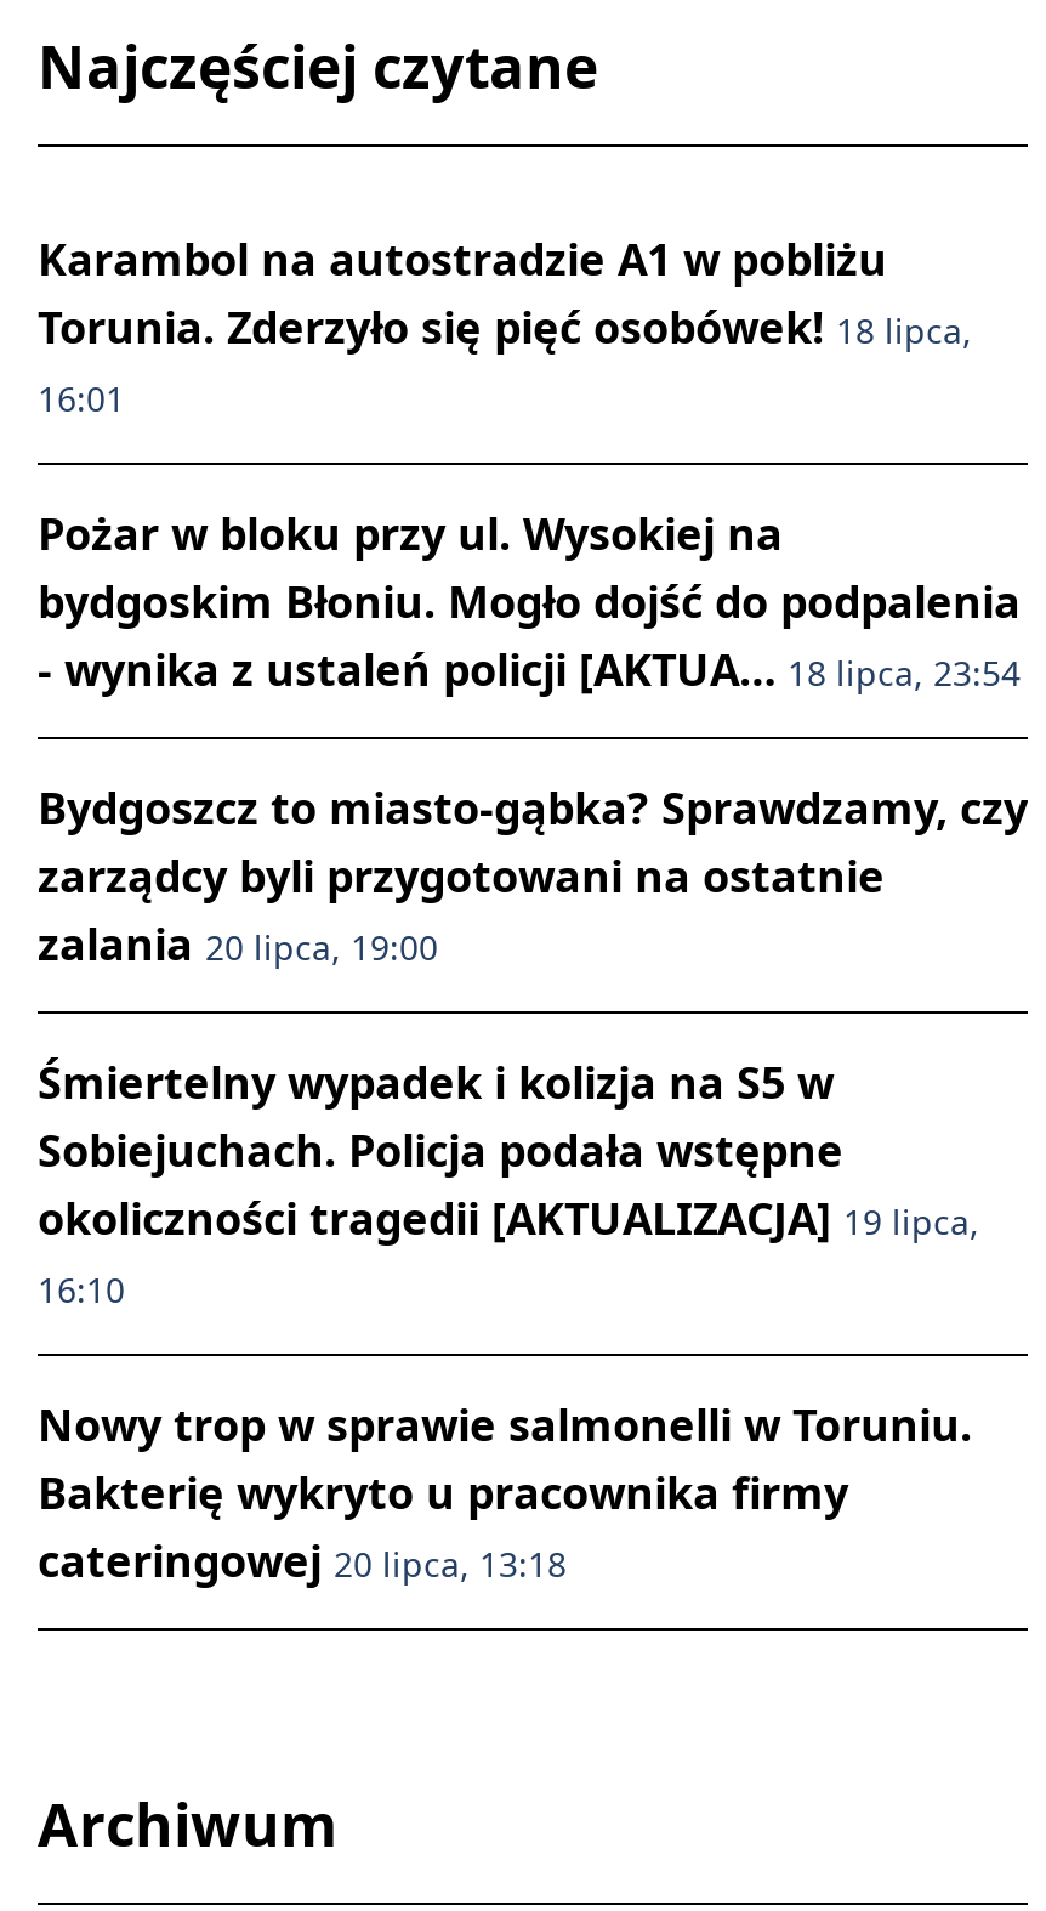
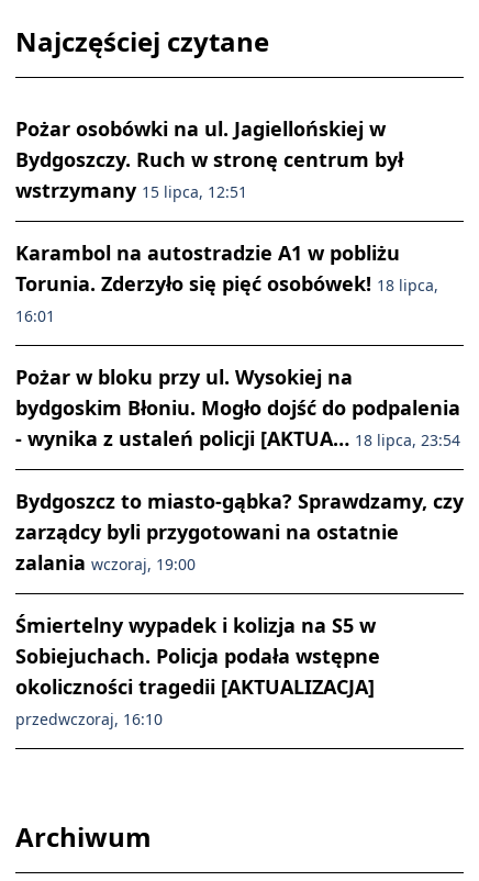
none -> [15,115,403,203] Pożar osobówki na ul. Jagiellońskiej w | Bydgoszczy. Ruch w stronę centrum był | wstrzymany 15 lipca, 12:51
moved [38,228,1028,903] -> [15,239,464,544]: Karambol na autostradzie A1 w pobliżu | Torunia. Zderzyło się pięć osobówek! 18 lipca, | 16:01 | Pożar w bloku przy ul. Wysokiej na | bydgoskim Błoniu. Mogło dojść do podpalenia | - wynika z ustaleń policji [AKTUA… 18 lipca, 23:54 | Bydgoszcz to miasto-gąbka? Sprawdzamy, czy | zarządcy byli przygotowani na ostatnie
[38,913,438,971] zalania 20 lipca, 19:00 -> [15,549,196,575] zalania wczoraj, 19:00
moved [38,1051,843,1178] -> [15,611,380,668]: Śmiertelny wypadek i kolizja na S5 w | Sobiejuchach. Policja podała wstępne
[38,1187,979,1588] okoliczności tragedii [AKTUALIZACJA] 19 lipca, | 16:10 | Nowy trop w sprawie salmonelli w Toruniu. | Bakterię wykryto u pracownika firmy | cateringowej 20 lipca, 13:18 -> [15,673,375,729] okoliczności tragedii [AKTUALIZACJA] | przedwczoraj, 16:10

